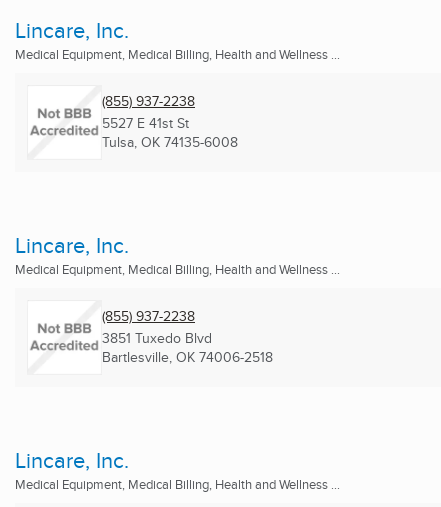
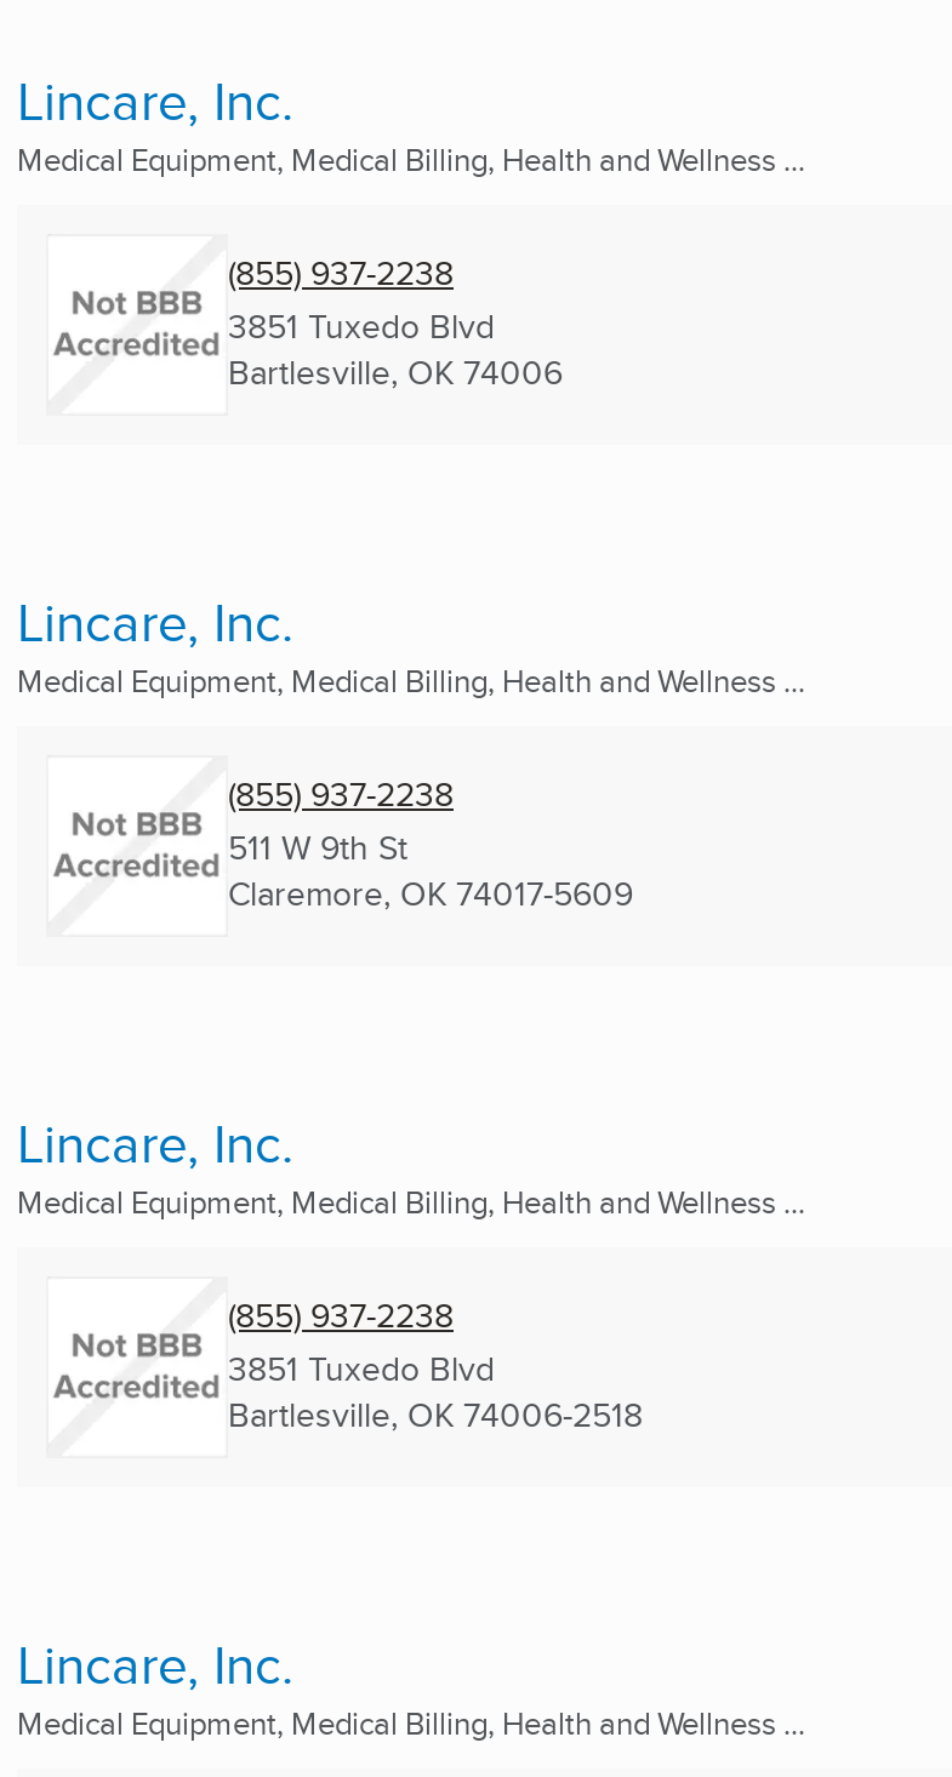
[102,113,238,152] 5527 E 41st St | Tulsa, OK 74135-6008 -> [17,303,805,918] 3851 Tuxedo Blvd | Bartlesville, OK 74006 | Lincare, Inc. | Medical Equipment, Medical Billing, Health and Wellness ... | (855) 937-2238 | 511 W 9th St | Claremore, OK 74017-5609

